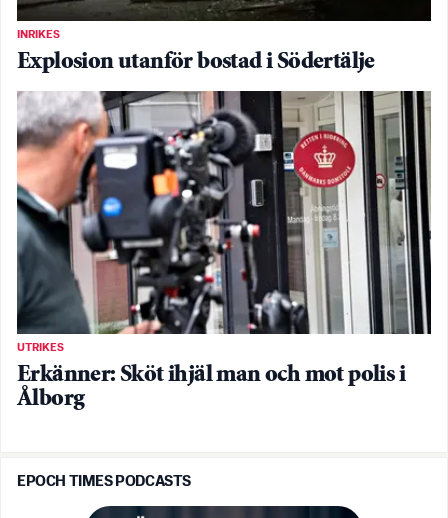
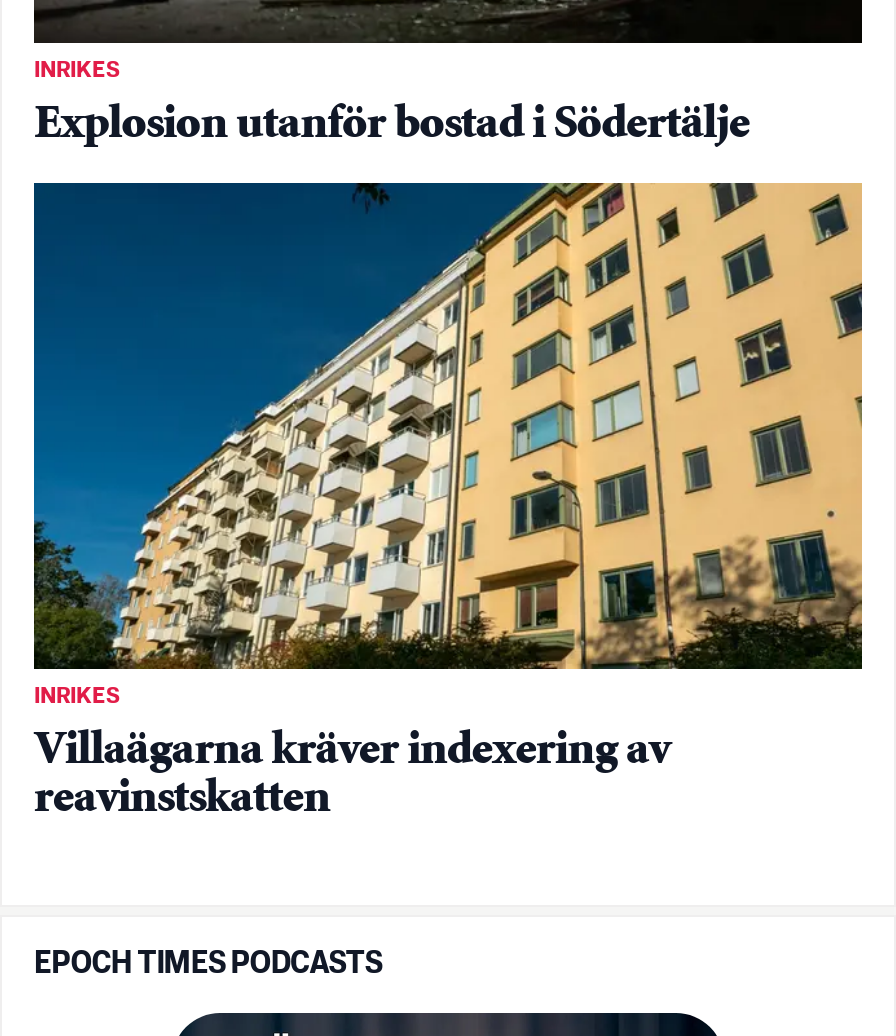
[16,90,432,411] [image] | UTRIKES | Erkänner: Sköt ihjäl man och mot polis i | Ålborg -> [32,180,864,823] [image] | INRIKES | Villaägarna kräver indexering av | reavinstskatten

